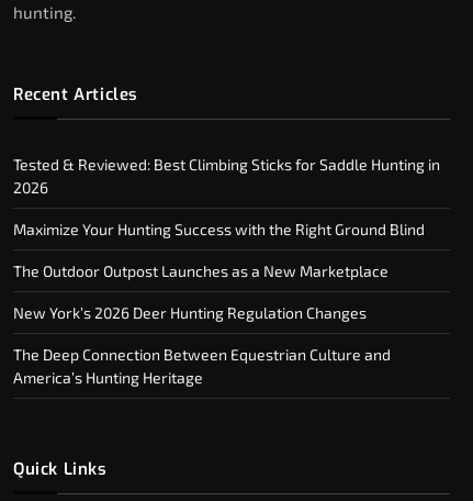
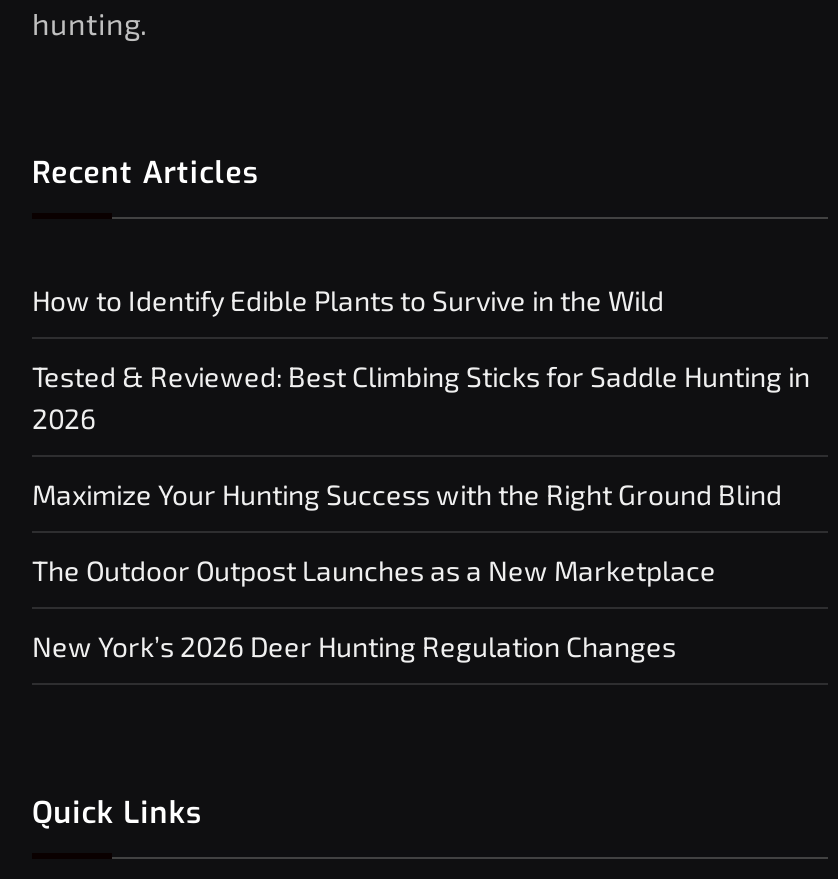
none -> [32,282,664,316] How to Identify Edible Plants to Survive in the Wild
moved [13,155,440,322] -> [32,358,810,662]: Tested & Reviewed: Best Climbing Sticks for Saddle Hunting in | 2026 | Maximize Your Hunting Success with the Right Ground Blind | The Outdoor Outpost Launches as a New Marketplace | New York’s 2026 Deer Hunting Regulation Changes
[13,345,391,387] The Deep Connection Between Equestrian Culture and | America’s Hunting Heritage -> none

